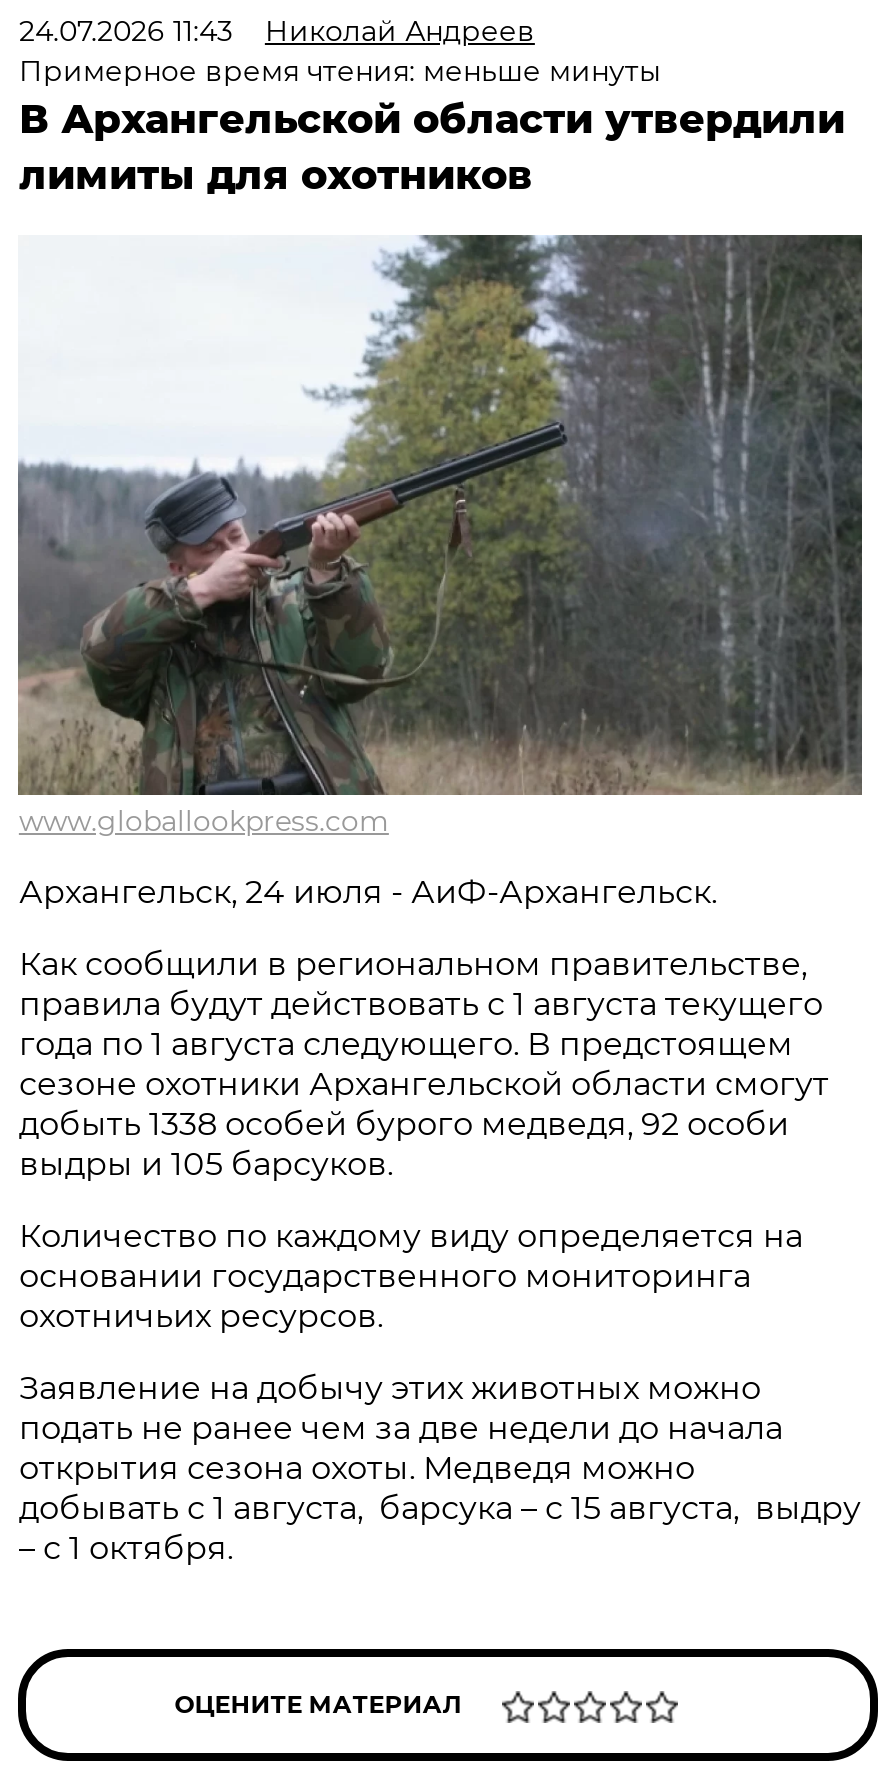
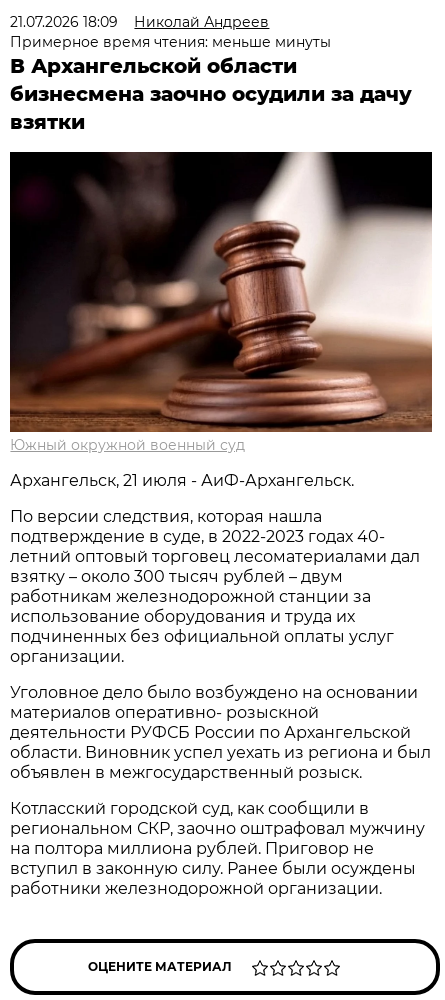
[19,13,535,49] 24.07.2026 11:43 Николай Андреев -> [10,13,269,31] 21.07.2026 18:09 Николай Андреев
[19,95,845,199] В Архангельской области утвердили | лимиты для охотников -> [10,54,412,134] В Архангельской области | бизнесмена заочно осудили за дачу | взятки
[16,233,864,839] [image] | www.globallookpress.com -> [9,193,433,454] [image] | Южный окружной военный суд
[19,873,717,911] Архангельск, 24 июля - АиФ-Архангельск. -> [10,471,354,490] Архангельск, 21 июля - АиФ-Архангельск.
[19,945,829,1183] Как сообщили в региональном правительстве, | правила будут действовать с 1 августа текущего | года по 1 августа следующего. В предстоящем | сезоне охотники Архангельской области смогут | добыть 1338 особей бурого медведя, 92 особи | выдры и 105 барсуков. -> [10,507,420,666] По версии следствия, которая нашла | подтверждение в суде, в 2022-2023 годах 40- | летний оптовый торговец лесоматериалами дал | взятку – около 300 тысяч рублей – двум | работникам железнодорожной станции за | использование оборудования и труда их | подчиненных без официальной оплаты услуг | организации.
[19,1217,803,1335] Количество по каждому виду определяется на | основании государственного мониторинга | охотничьих ресурсов. -> [10,683,431,782] Уголовное дело было возбуждено на основании | материалов оперативно- розыскной | деятельности РУФСБ России по Архангельской | области. Виновник успел уехать из региона и был | объявлен в межгосударственный розыск.
[19,1369,861,1567] Заявление на добычу этих животных можно | подать не ранее чем за две недели до начала | открытия сезона охоты. Медведя можно | добывать с 1 августа, барсука – с 15 августа, выдру | – с 1 октября. -> [10,799,425,898] Котласский городской суд, как сообщили в | региональном СКР, заочно оштрафовал мужчину | на полтора миллиона рублей. Приговор не | вступил в законную силу. Ранее были осуждены | работники железнодорожной организации.

